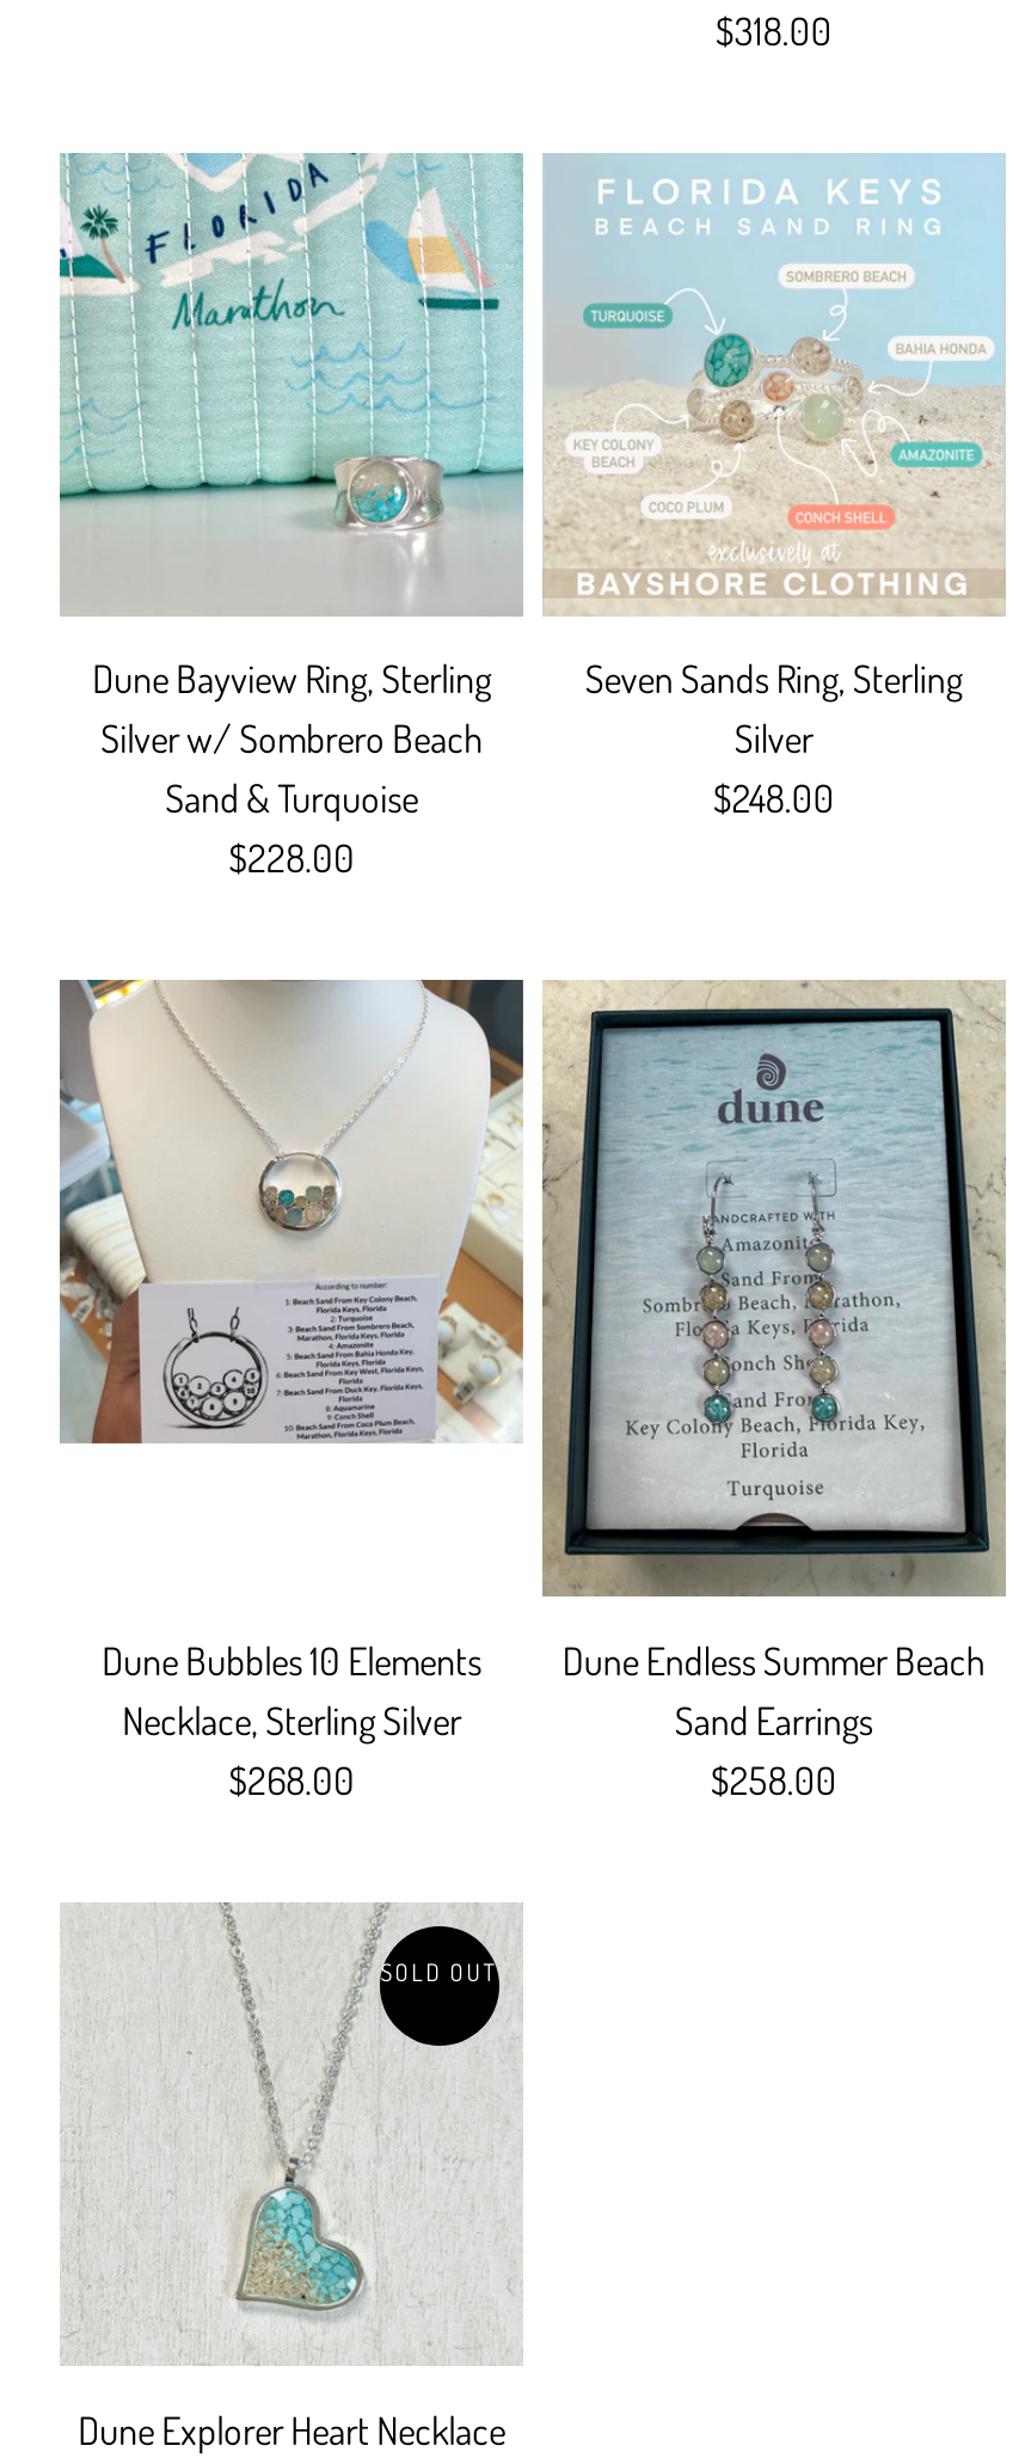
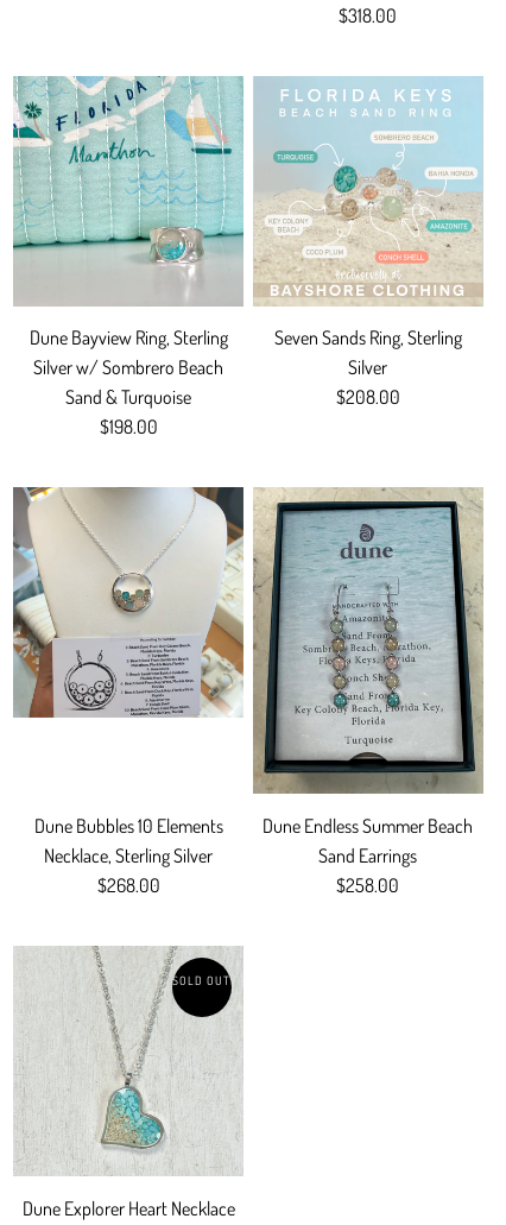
[713,775,835,823] $248.00 -> [336,385,400,409] $208.00
[228,835,355,882] $228.00 -> [99,415,158,439] $198.00

